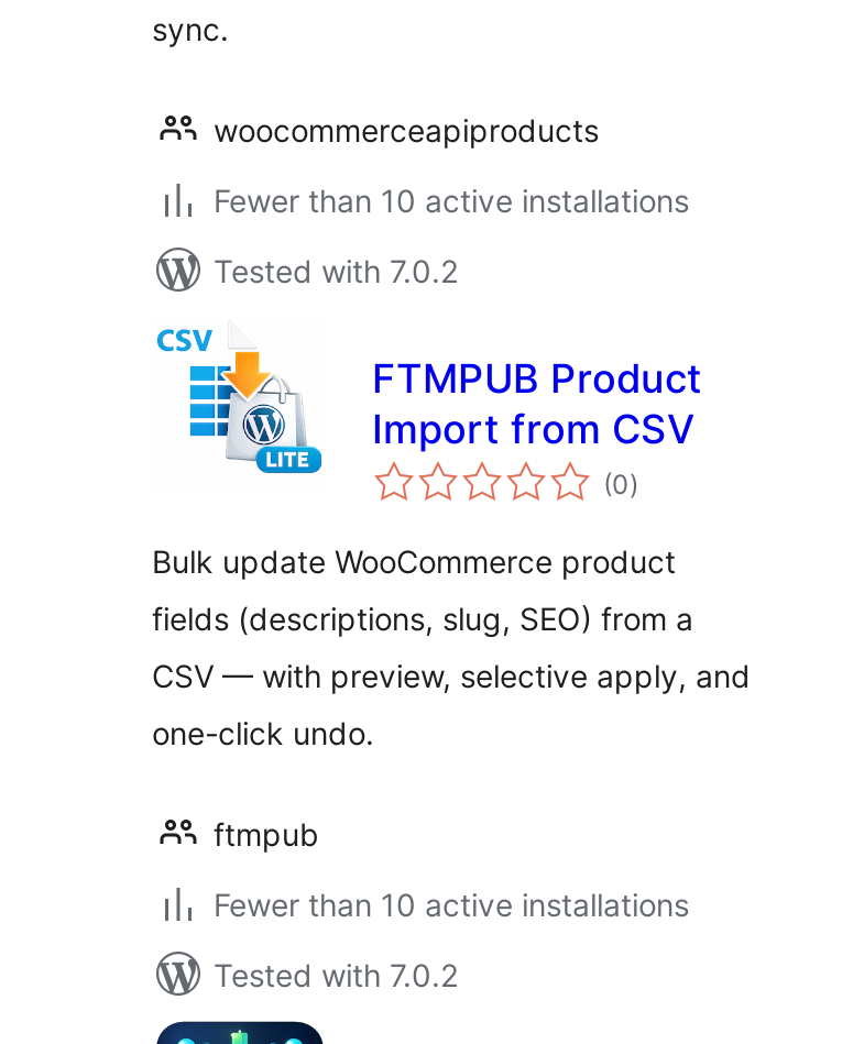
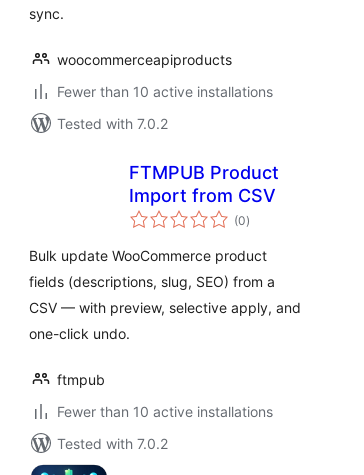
[154,327,324,476] [image] -> none

